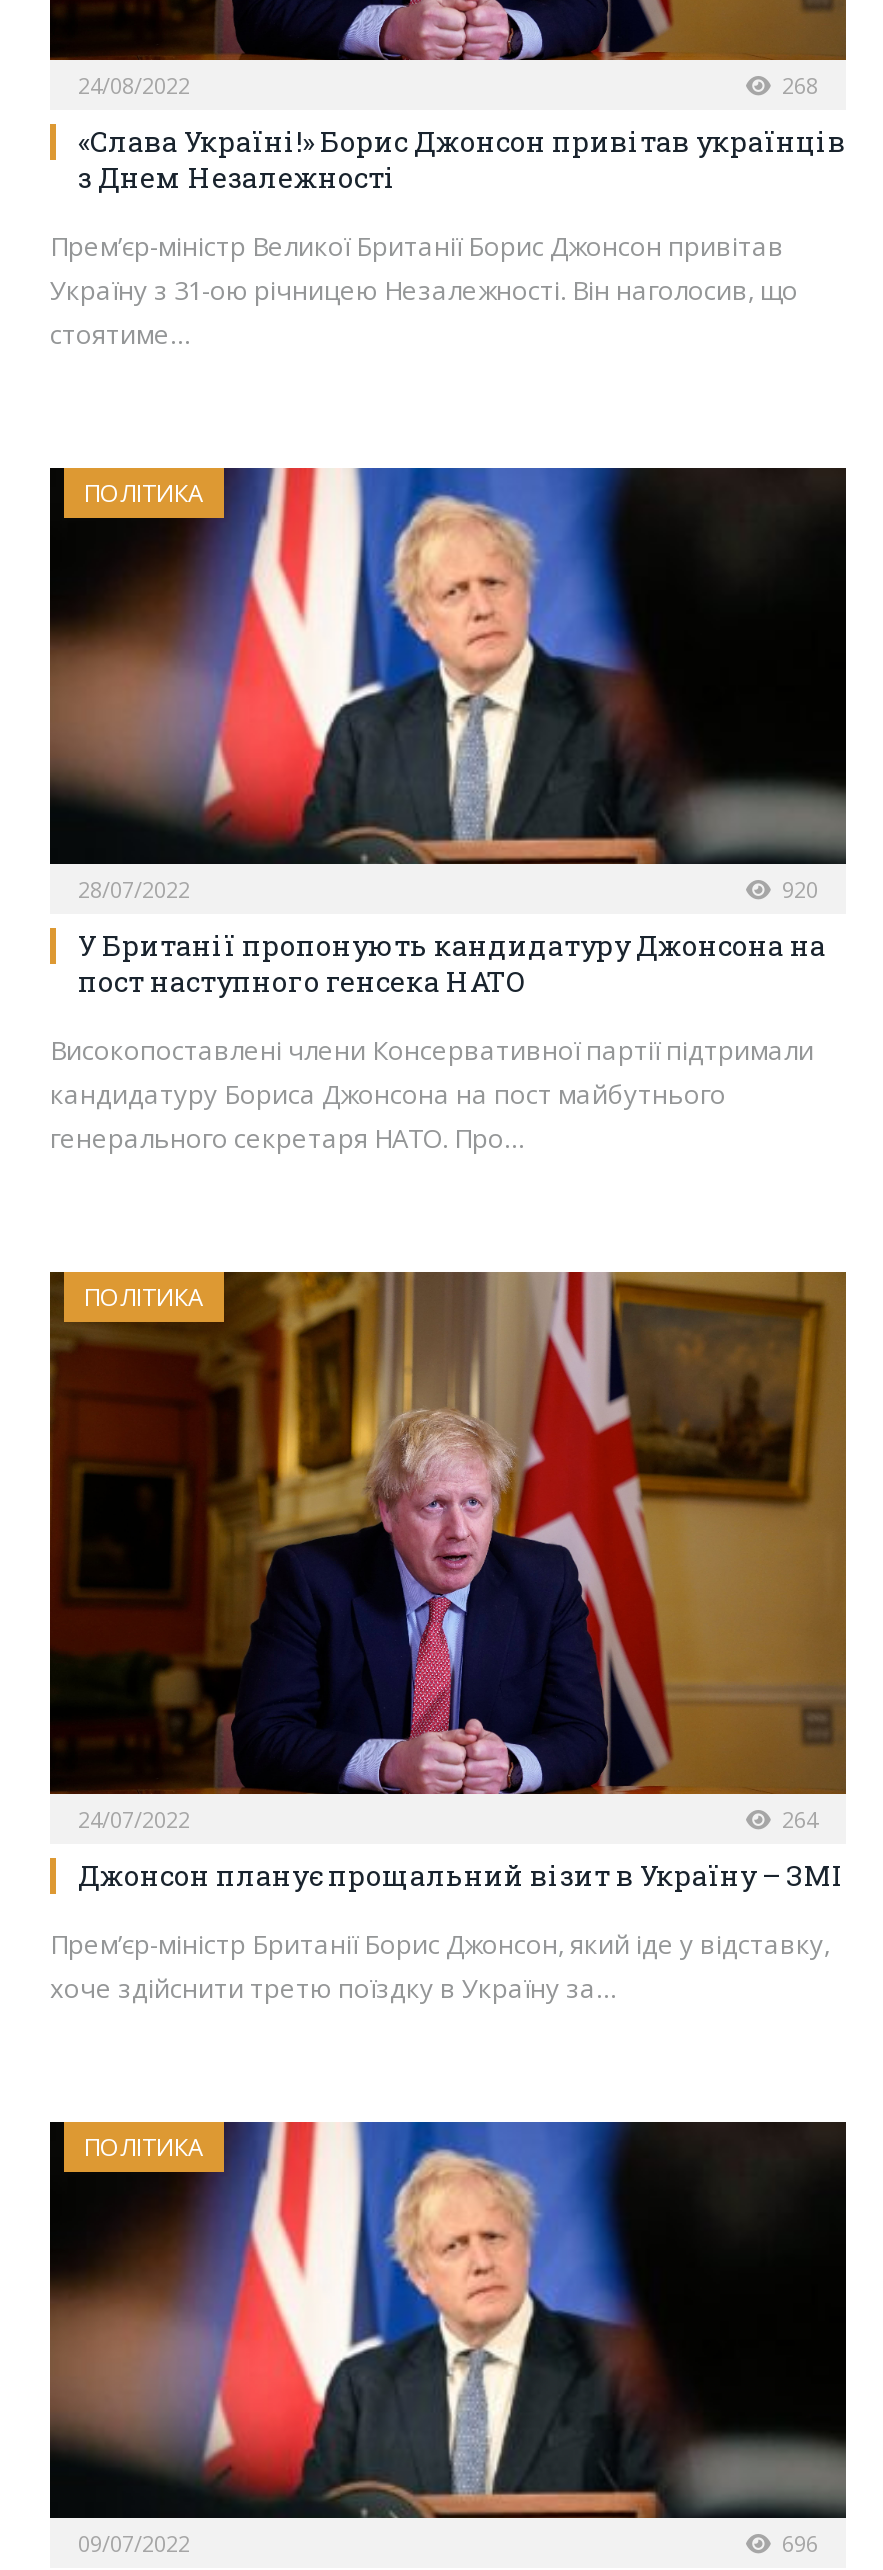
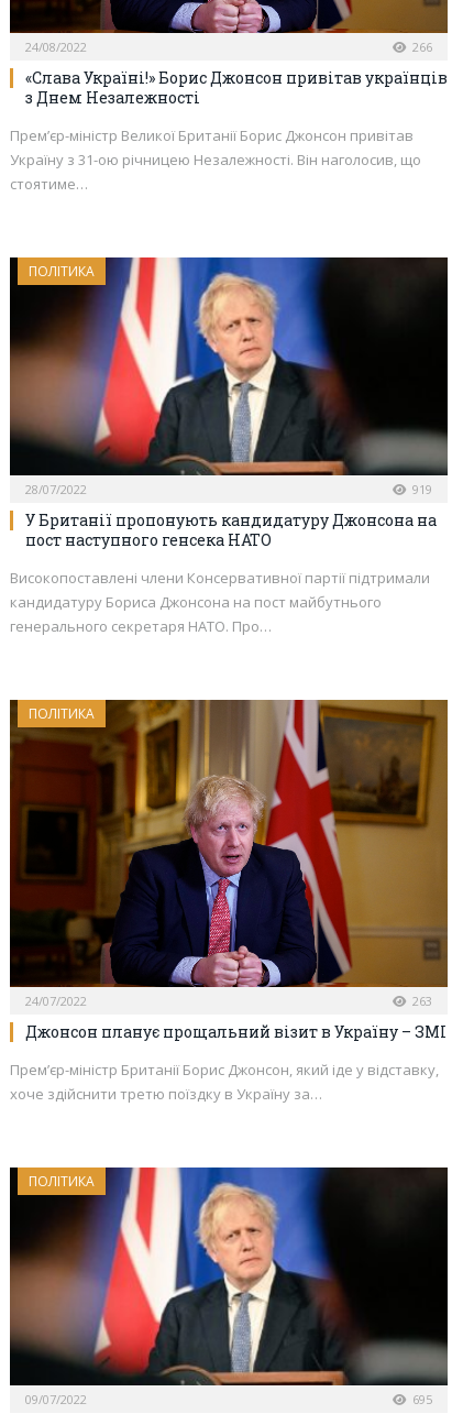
[770,70,818,100] 268 -> [406,38,432,55] 266
[770,873,818,903] 920 -> [406,481,432,497] 919
[770,1804,818,1834] 264 -> [406,993,432,1009] 263
[770,2528,818,2558] 696 -> [406,1391,432,1407] 695

